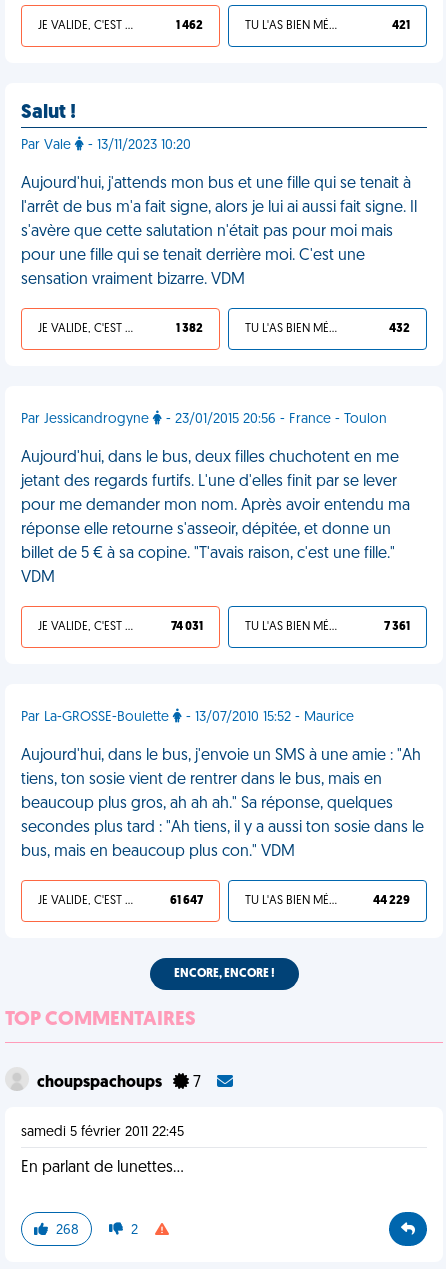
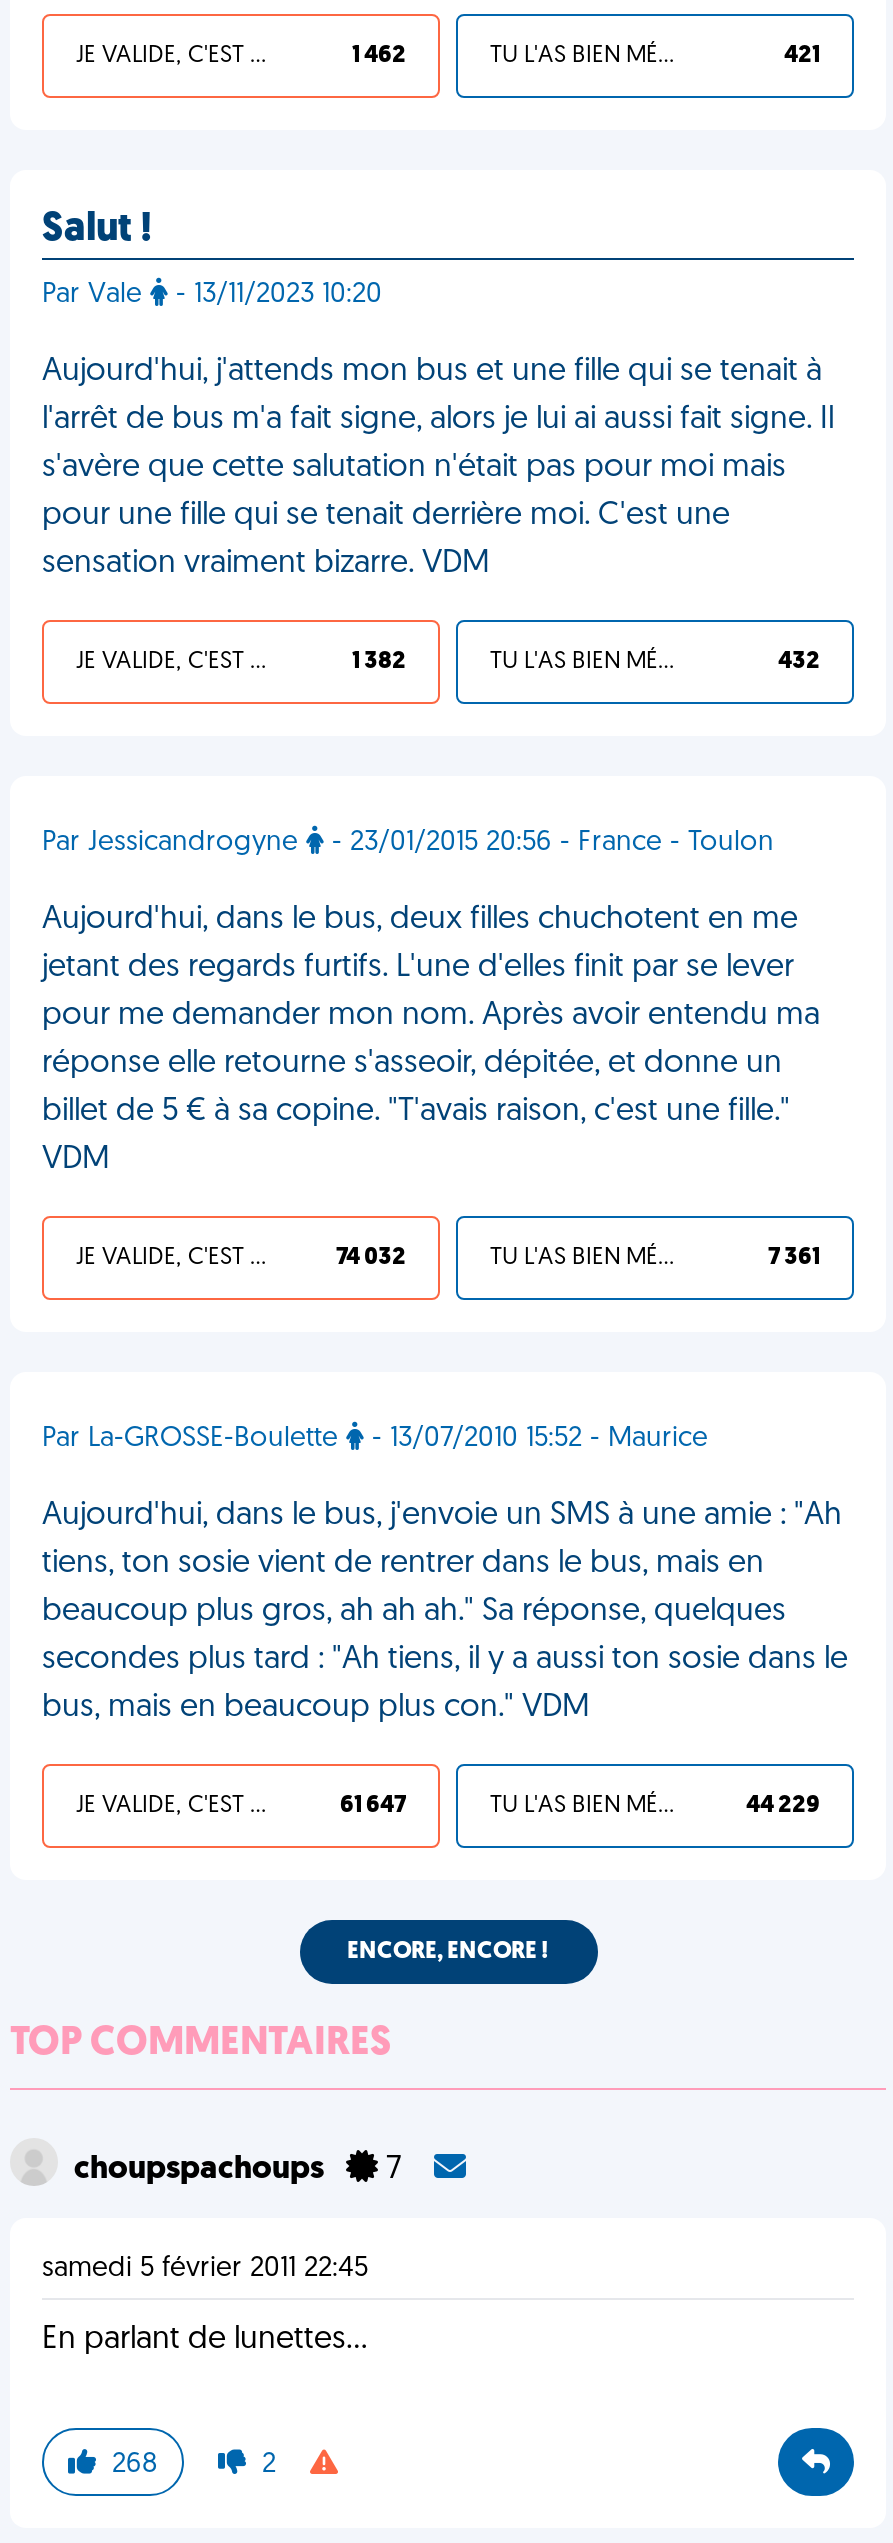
[171,621,203,633] 74 031 -> [336,1246,406,1270] 74 032

